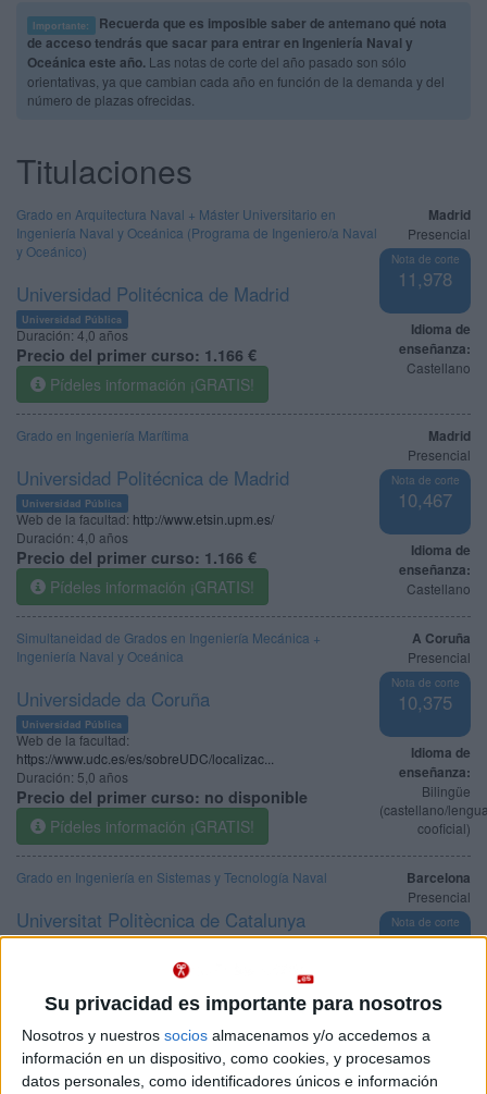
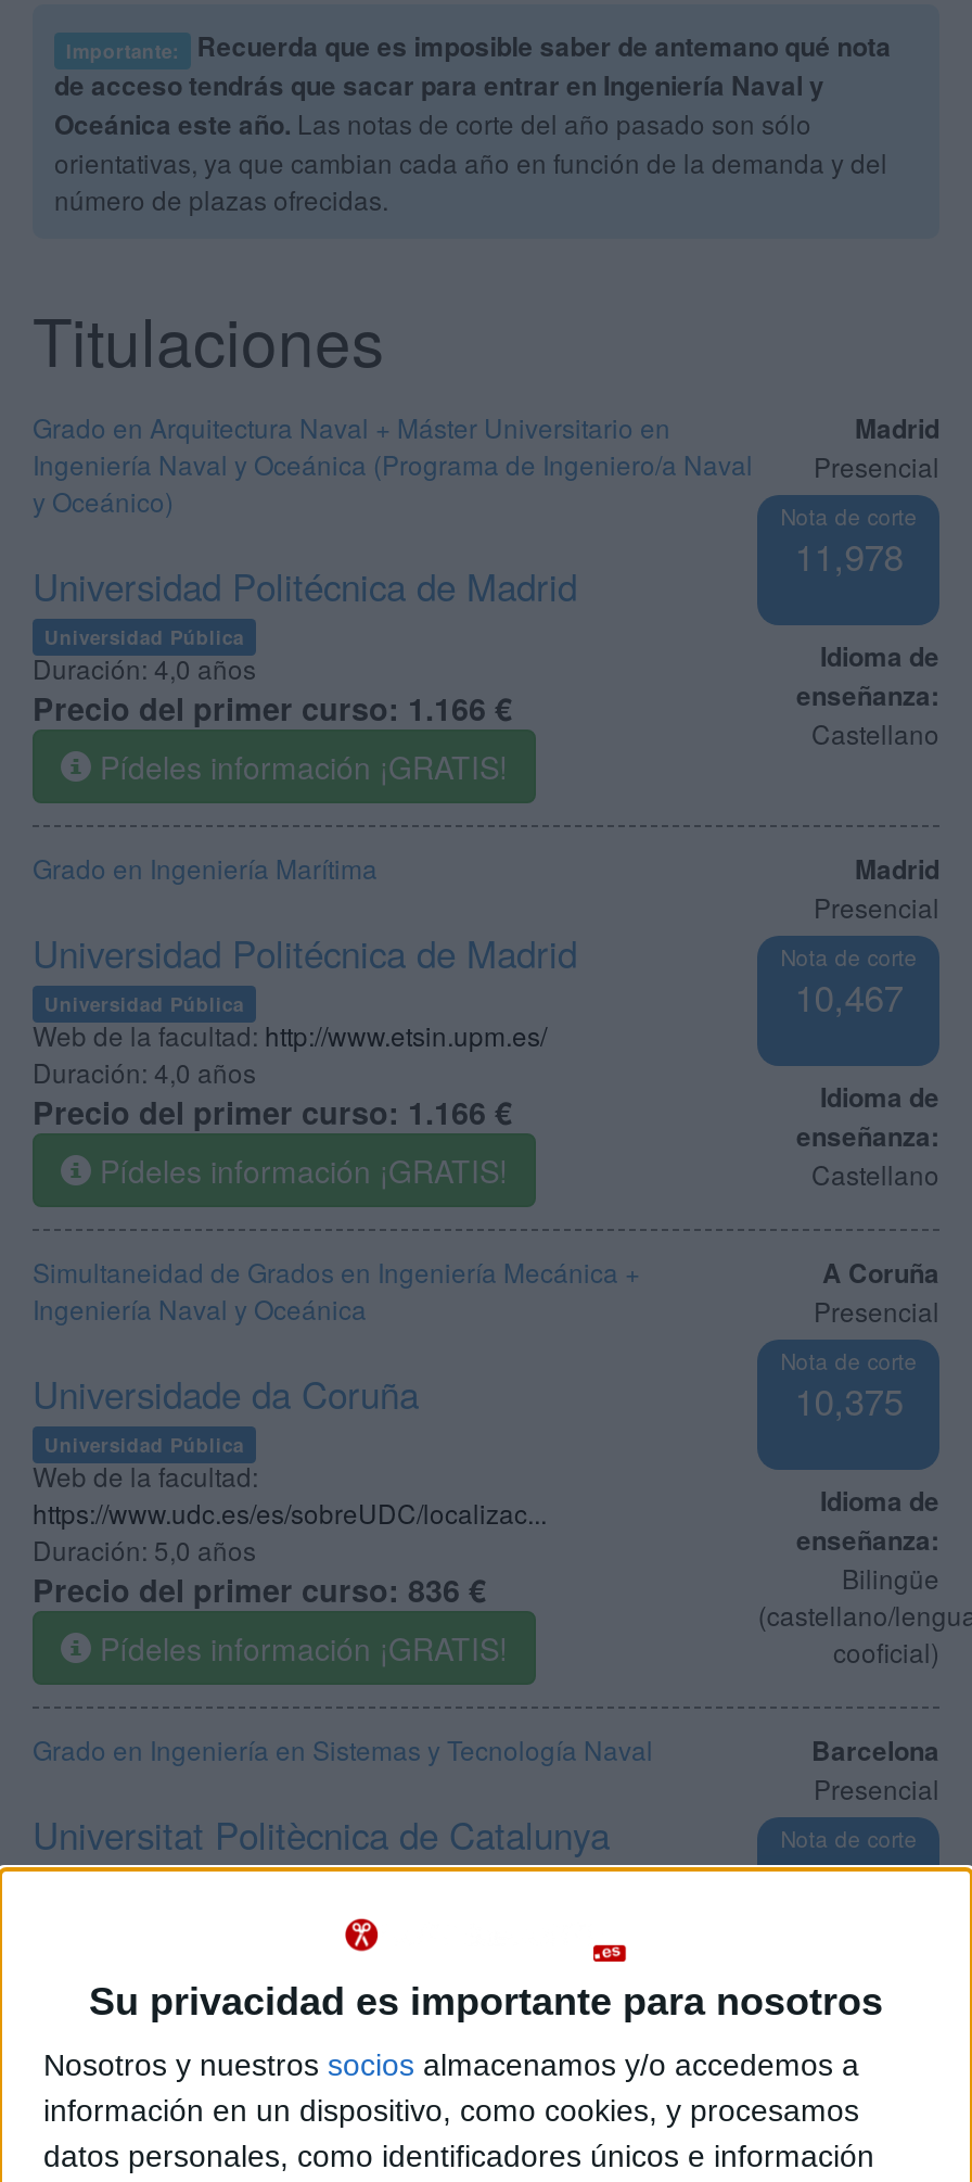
[16,786,308,808] Precio del primer curso: no disponible -> [33,1568,486,1612] Precio del primer curso: 836 €

